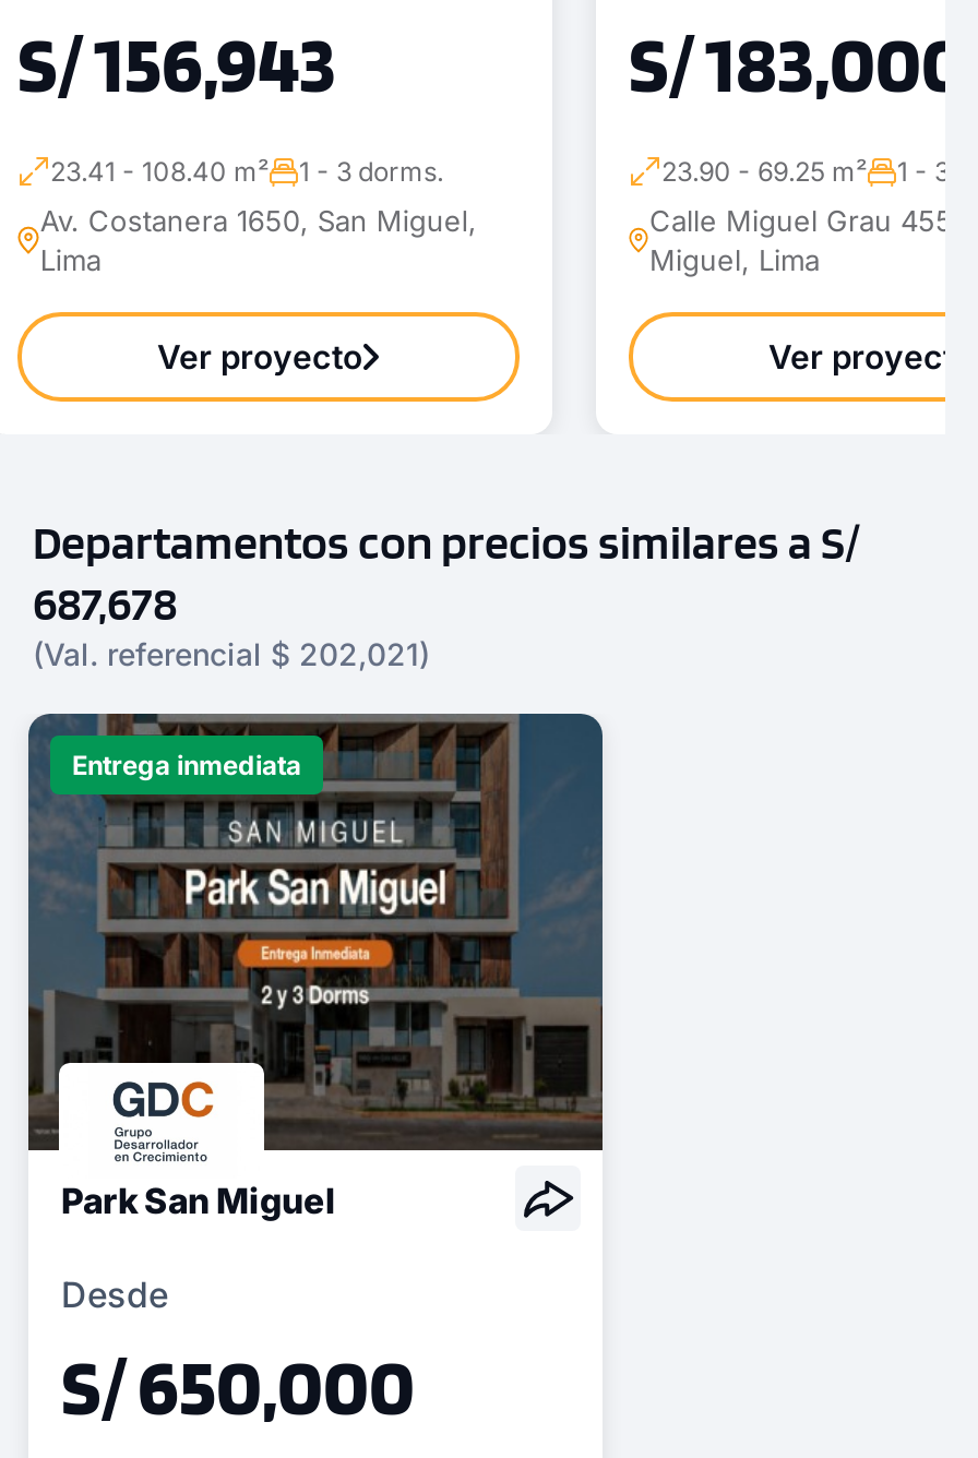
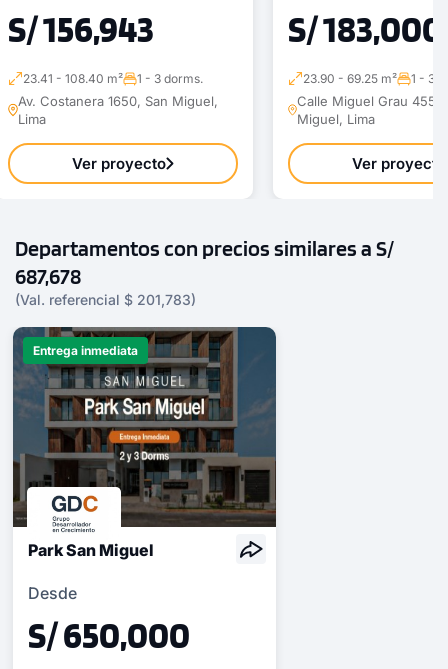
[33,635,430,672] (Val. referencial $ 202,021) -> [15,291,196,308] (Val. referencial $ 201,783)

